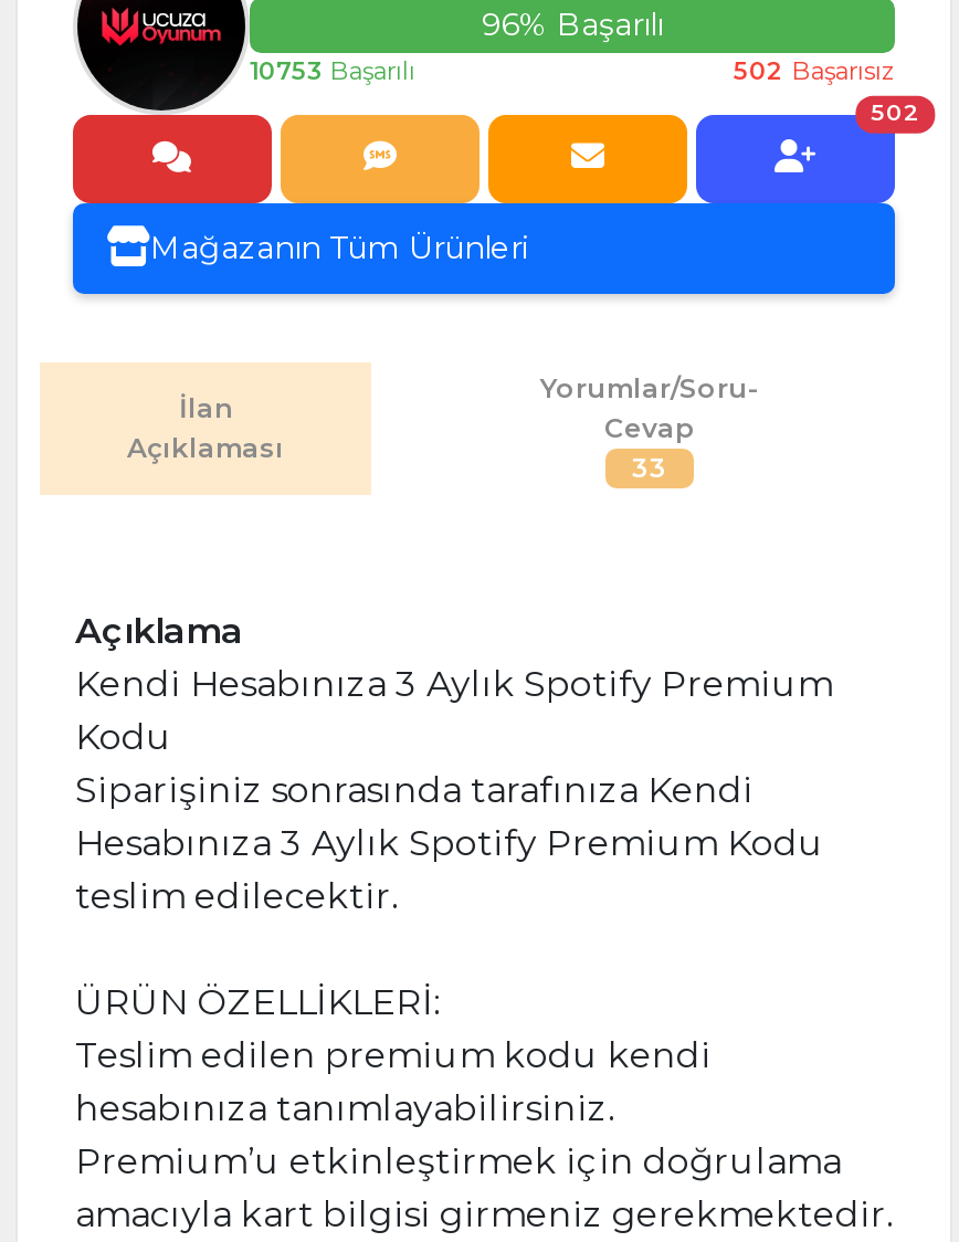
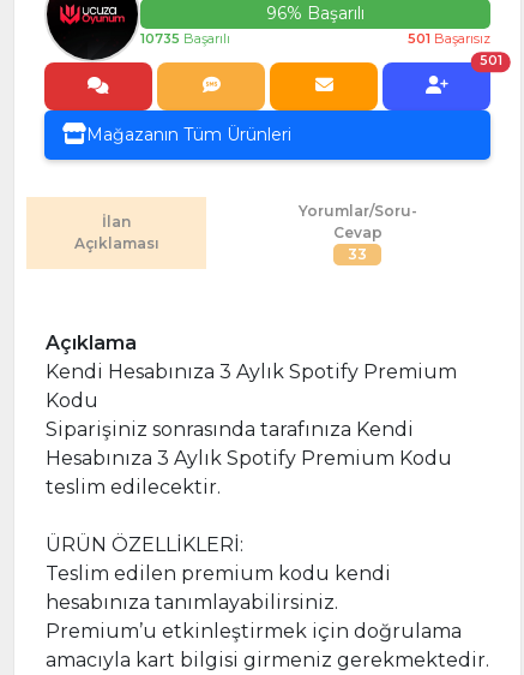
[250,56,415,87] 10753 Başarılı -> [140,30,230,47] 10735 Başarılı
[734,56,895,87] 502 Başarısız -> [408,30,490,47] 501 Başarısız
[871,99,919,128] 502 -> [479,54,502,69] 501

